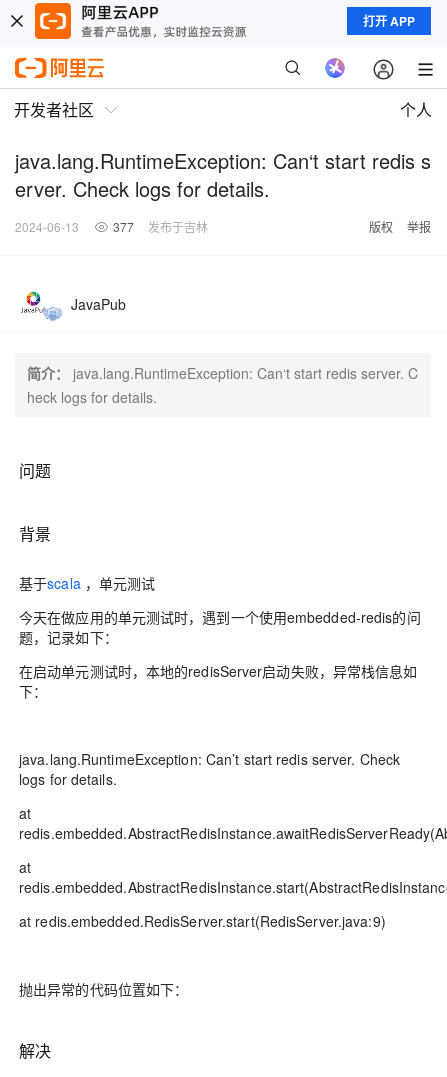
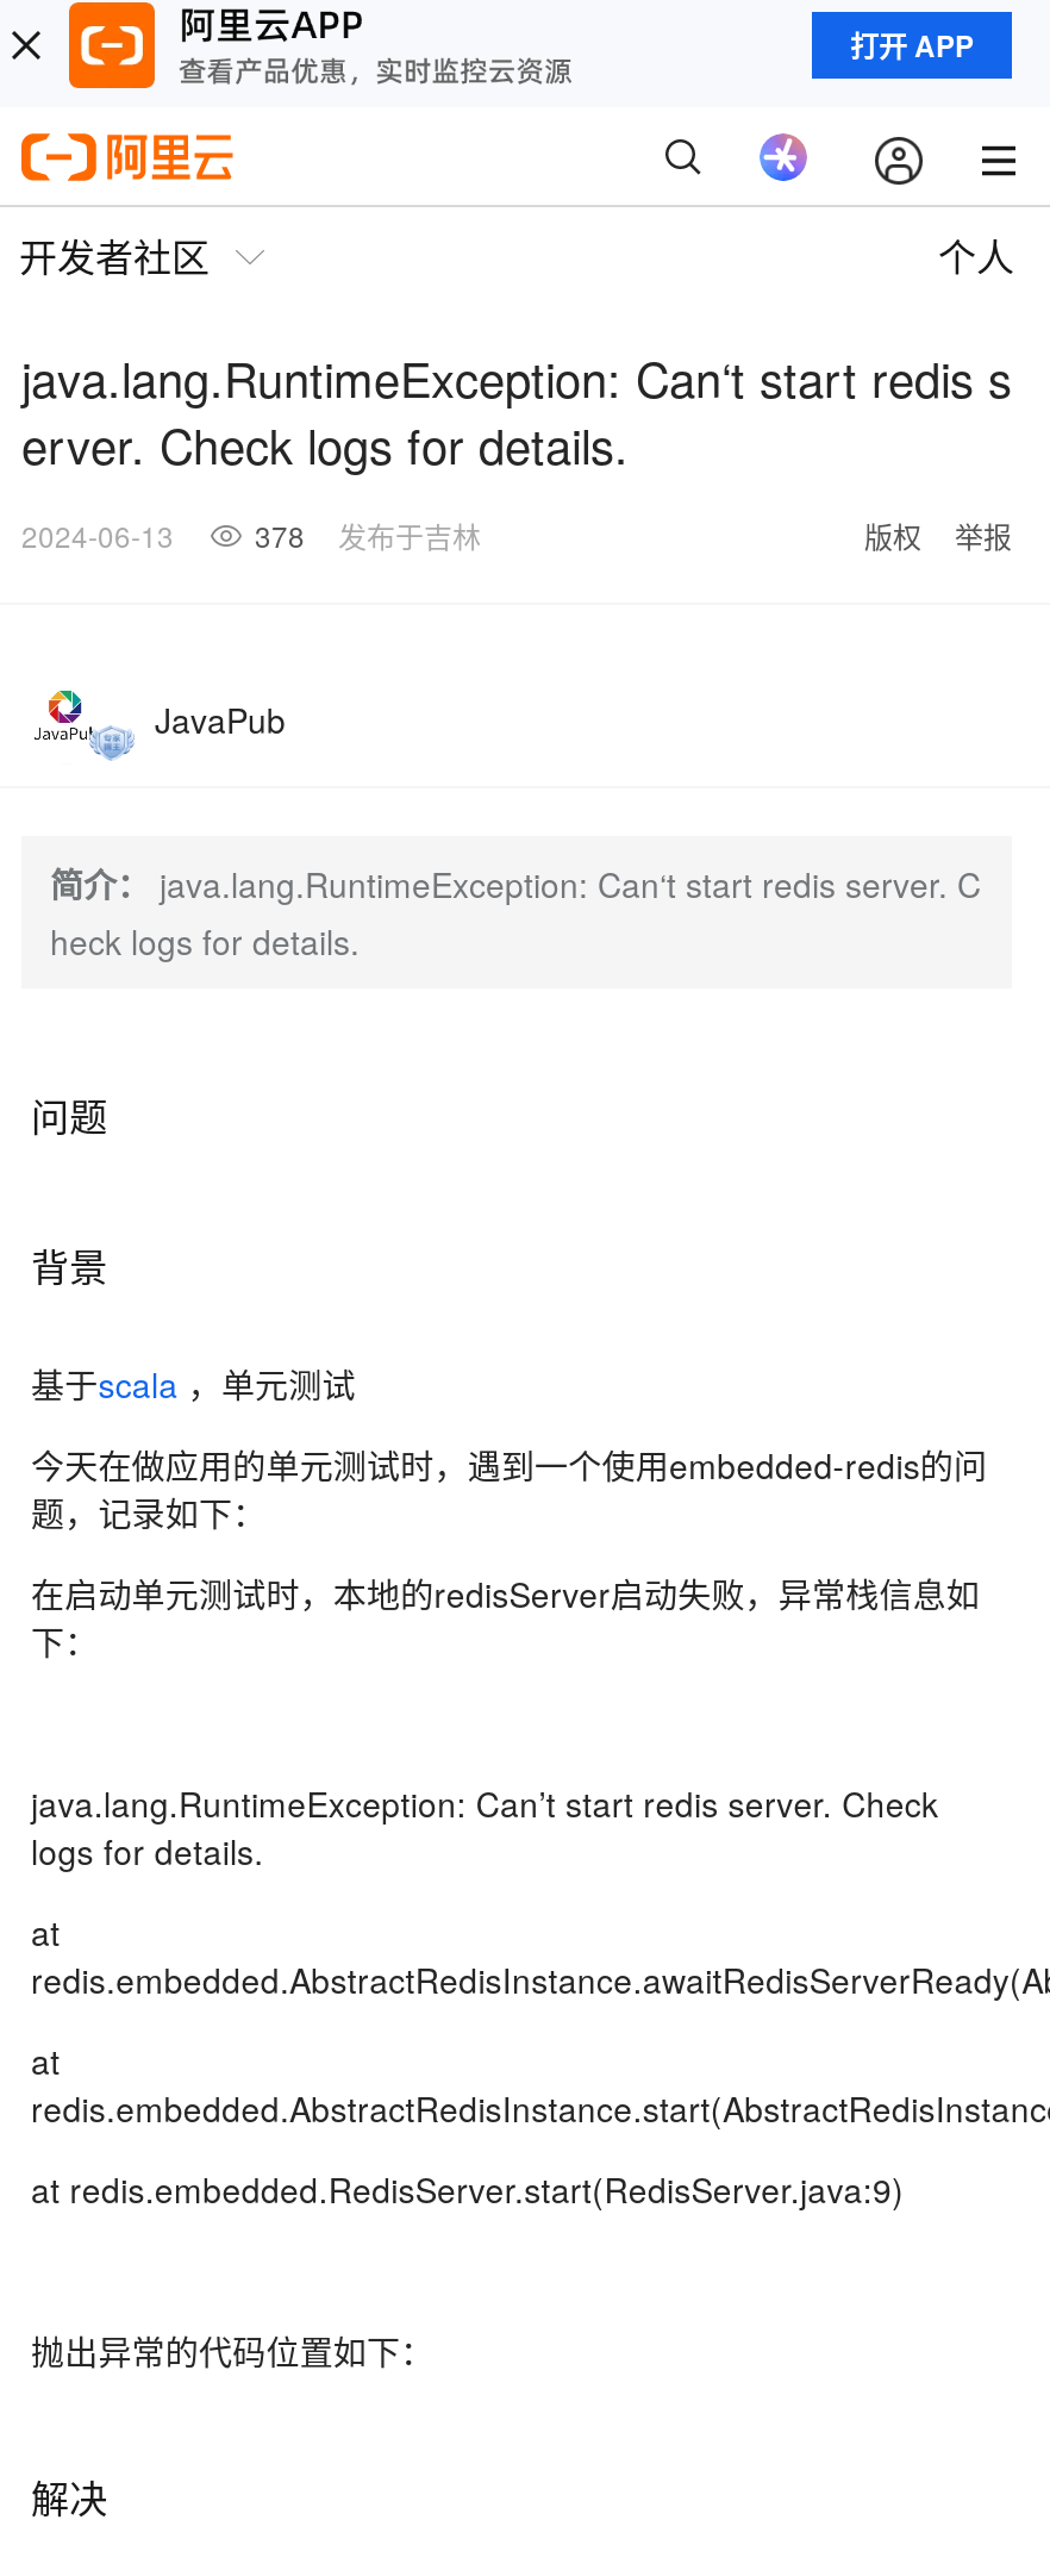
[15,218,208,235] 2024-06-13 377 发布于吉林 -> [21,514,481,555] 2024-06-13 378 发布于吉林

